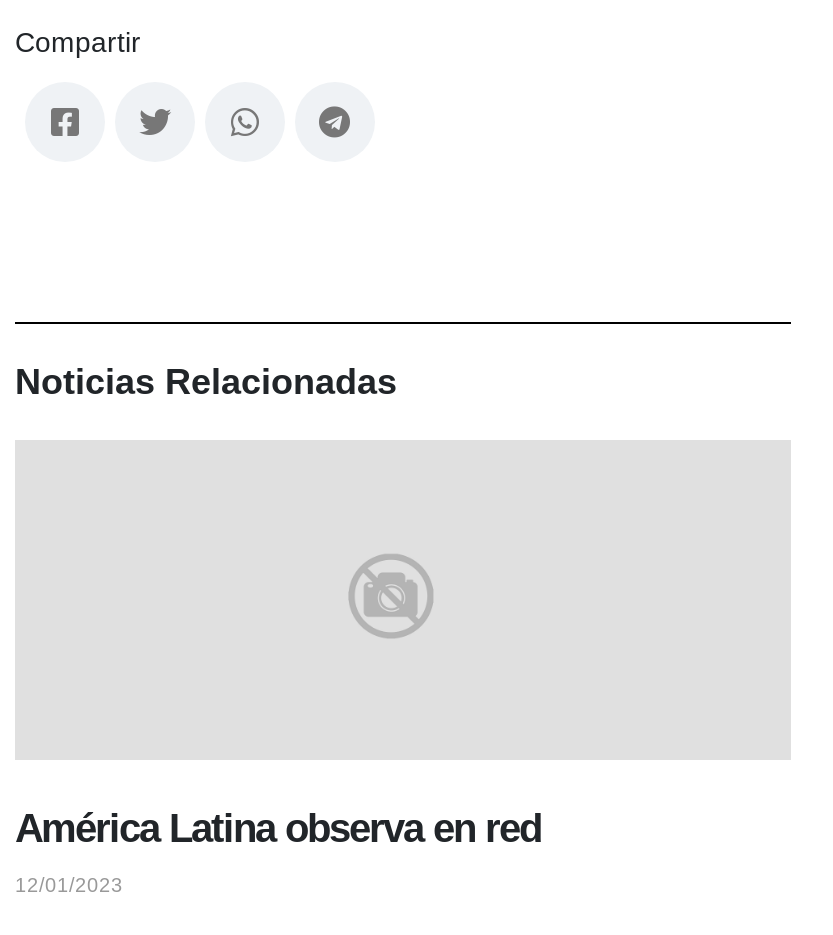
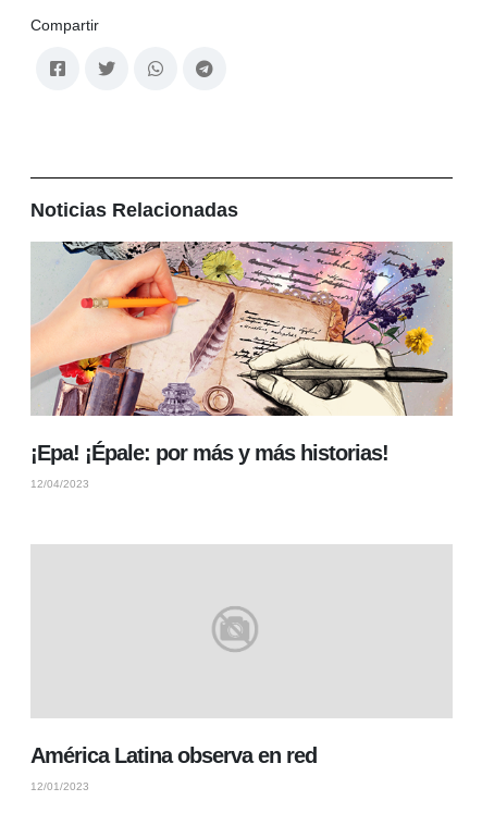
none -> [30,241,453,490] [image] | ¡Epa! ¡Épale: por más y más historias! | 12/04/2023

